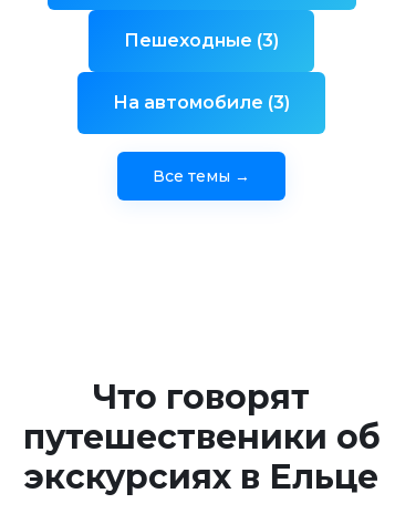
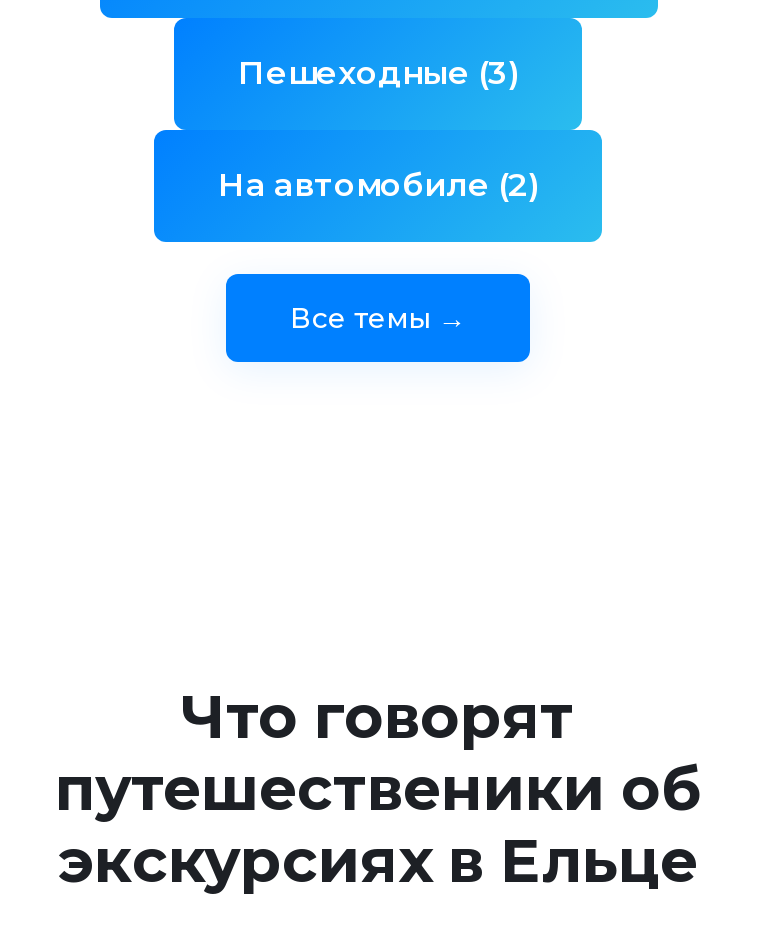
[113,92,290,113] На автомобиле (3) -> [218,166,538,204] На автомобиле (2)

